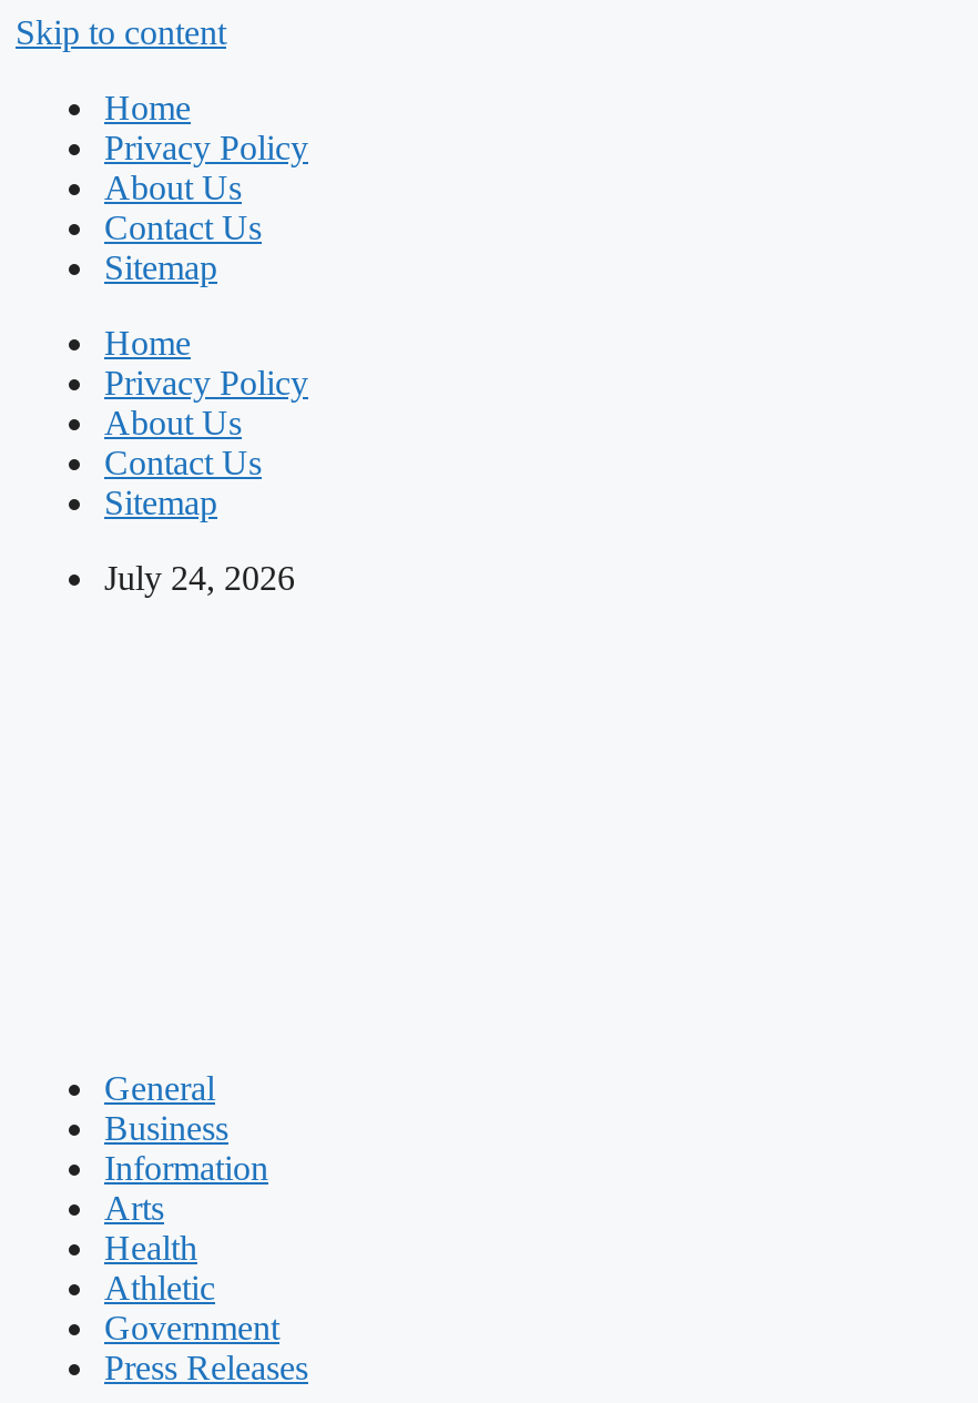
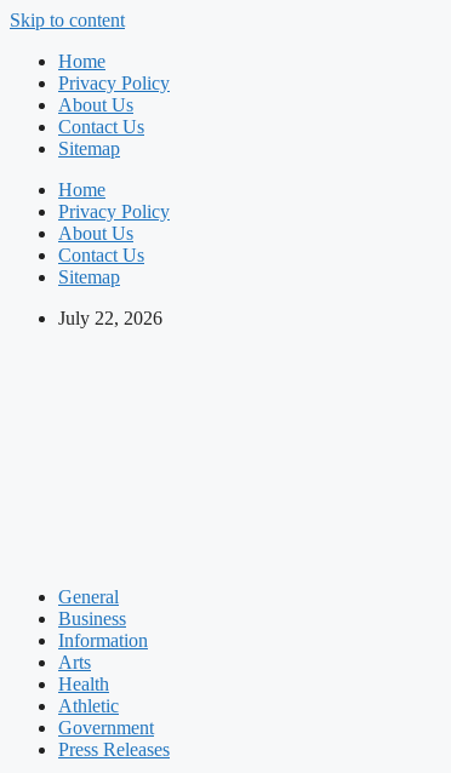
[104,559,295,597] July 24, 2026 -> [58,308,162,328] July 22, 2026

